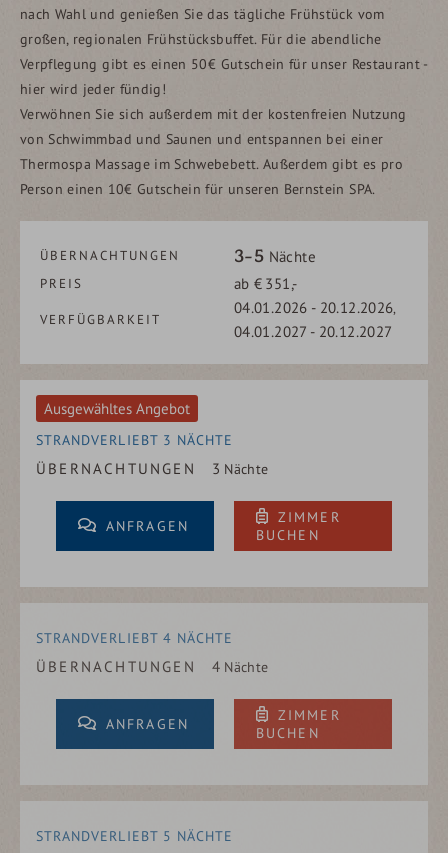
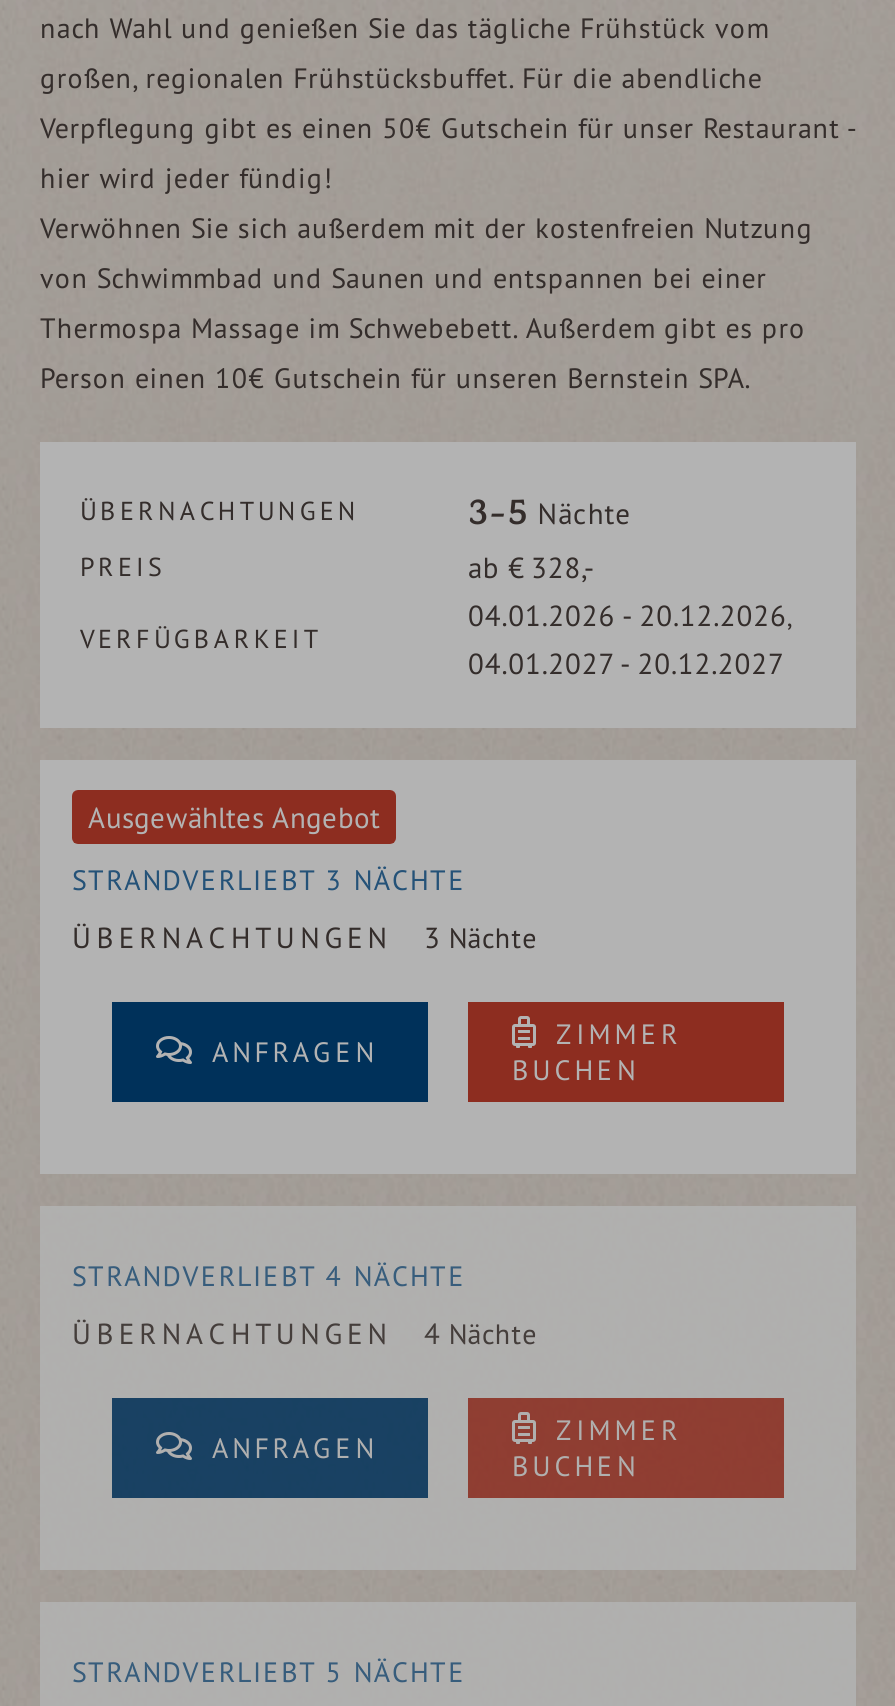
[234,273,297,292] ab € 351,- -> [468,547,595,585] ab € 328,-

